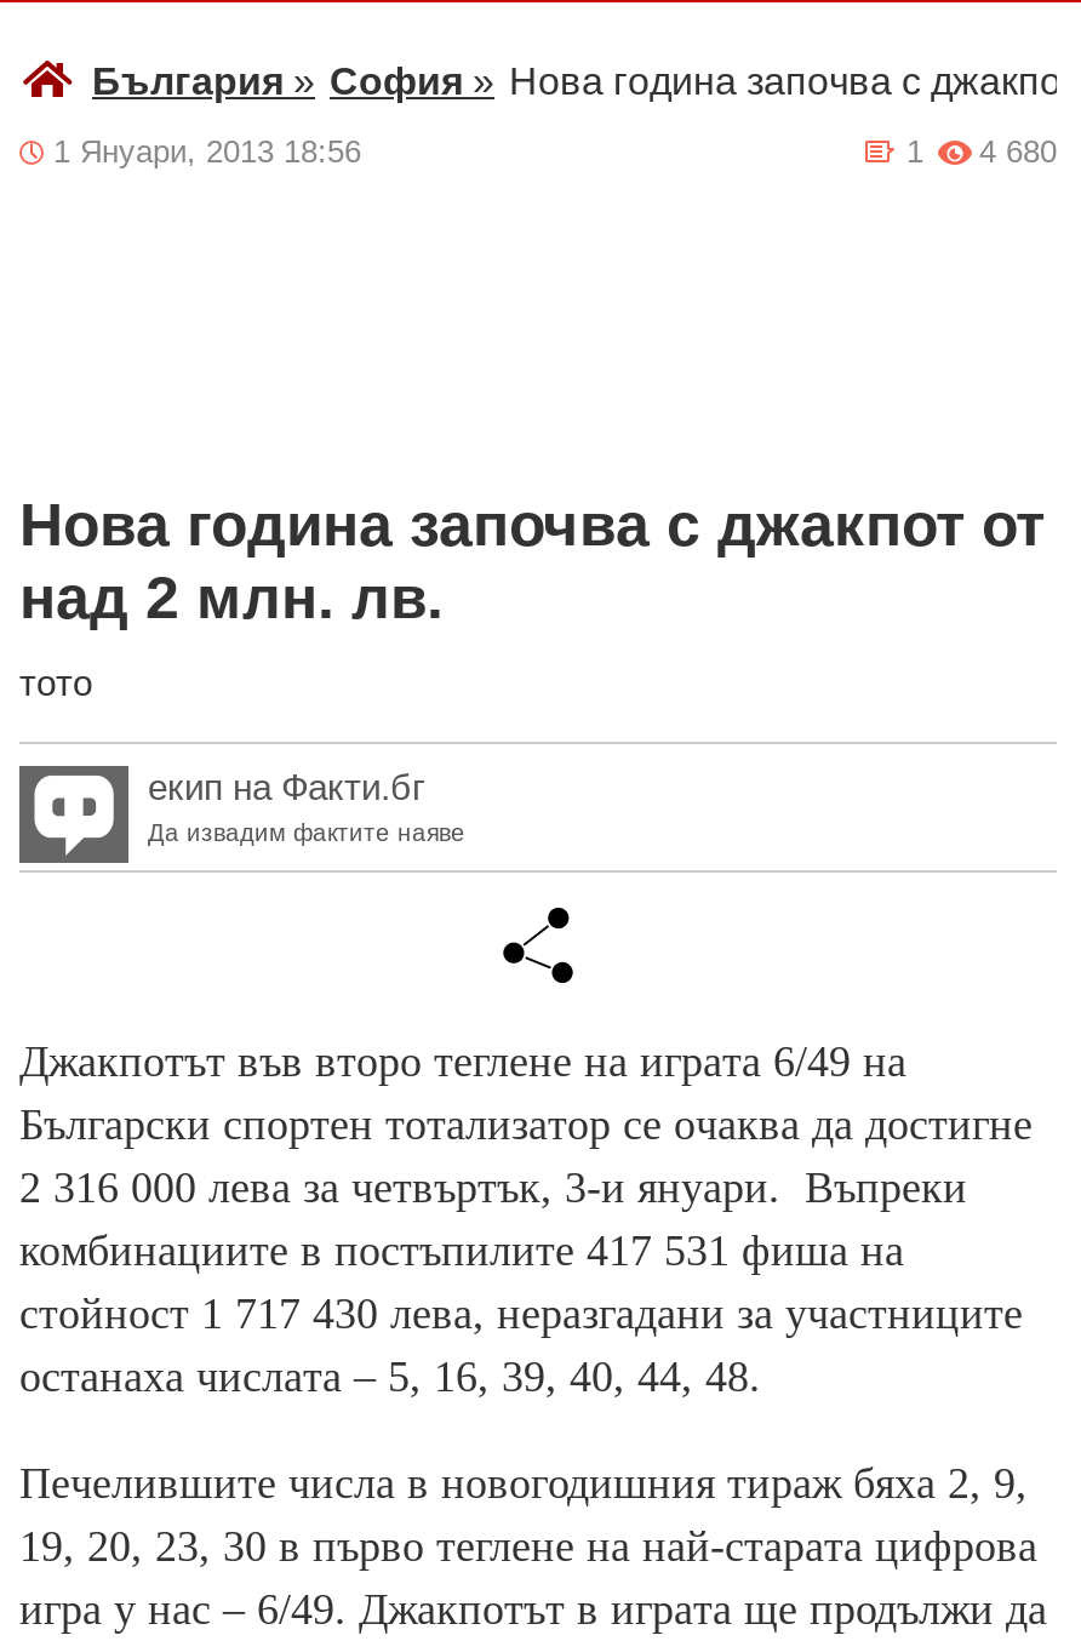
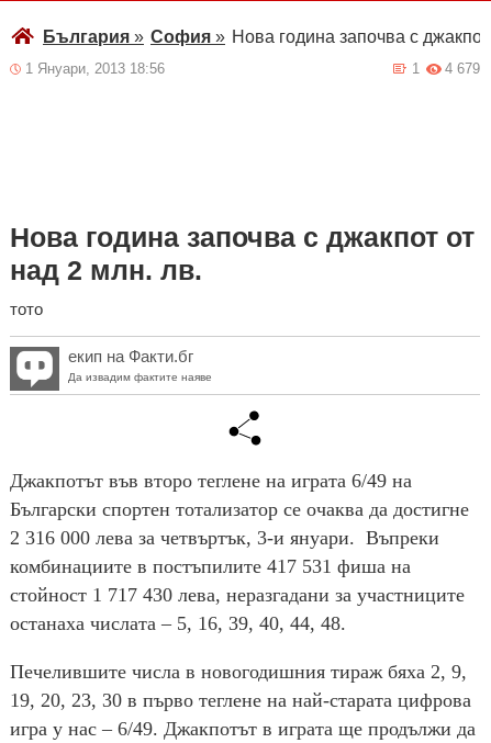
[906,133,1057,170] 1 4 680 -> [412,60,480,77] 1 4 679

